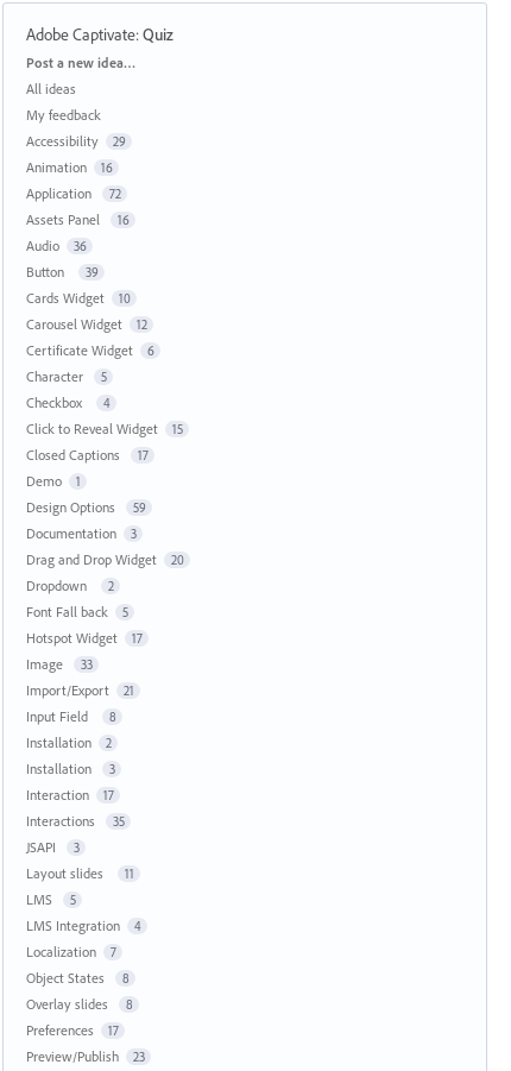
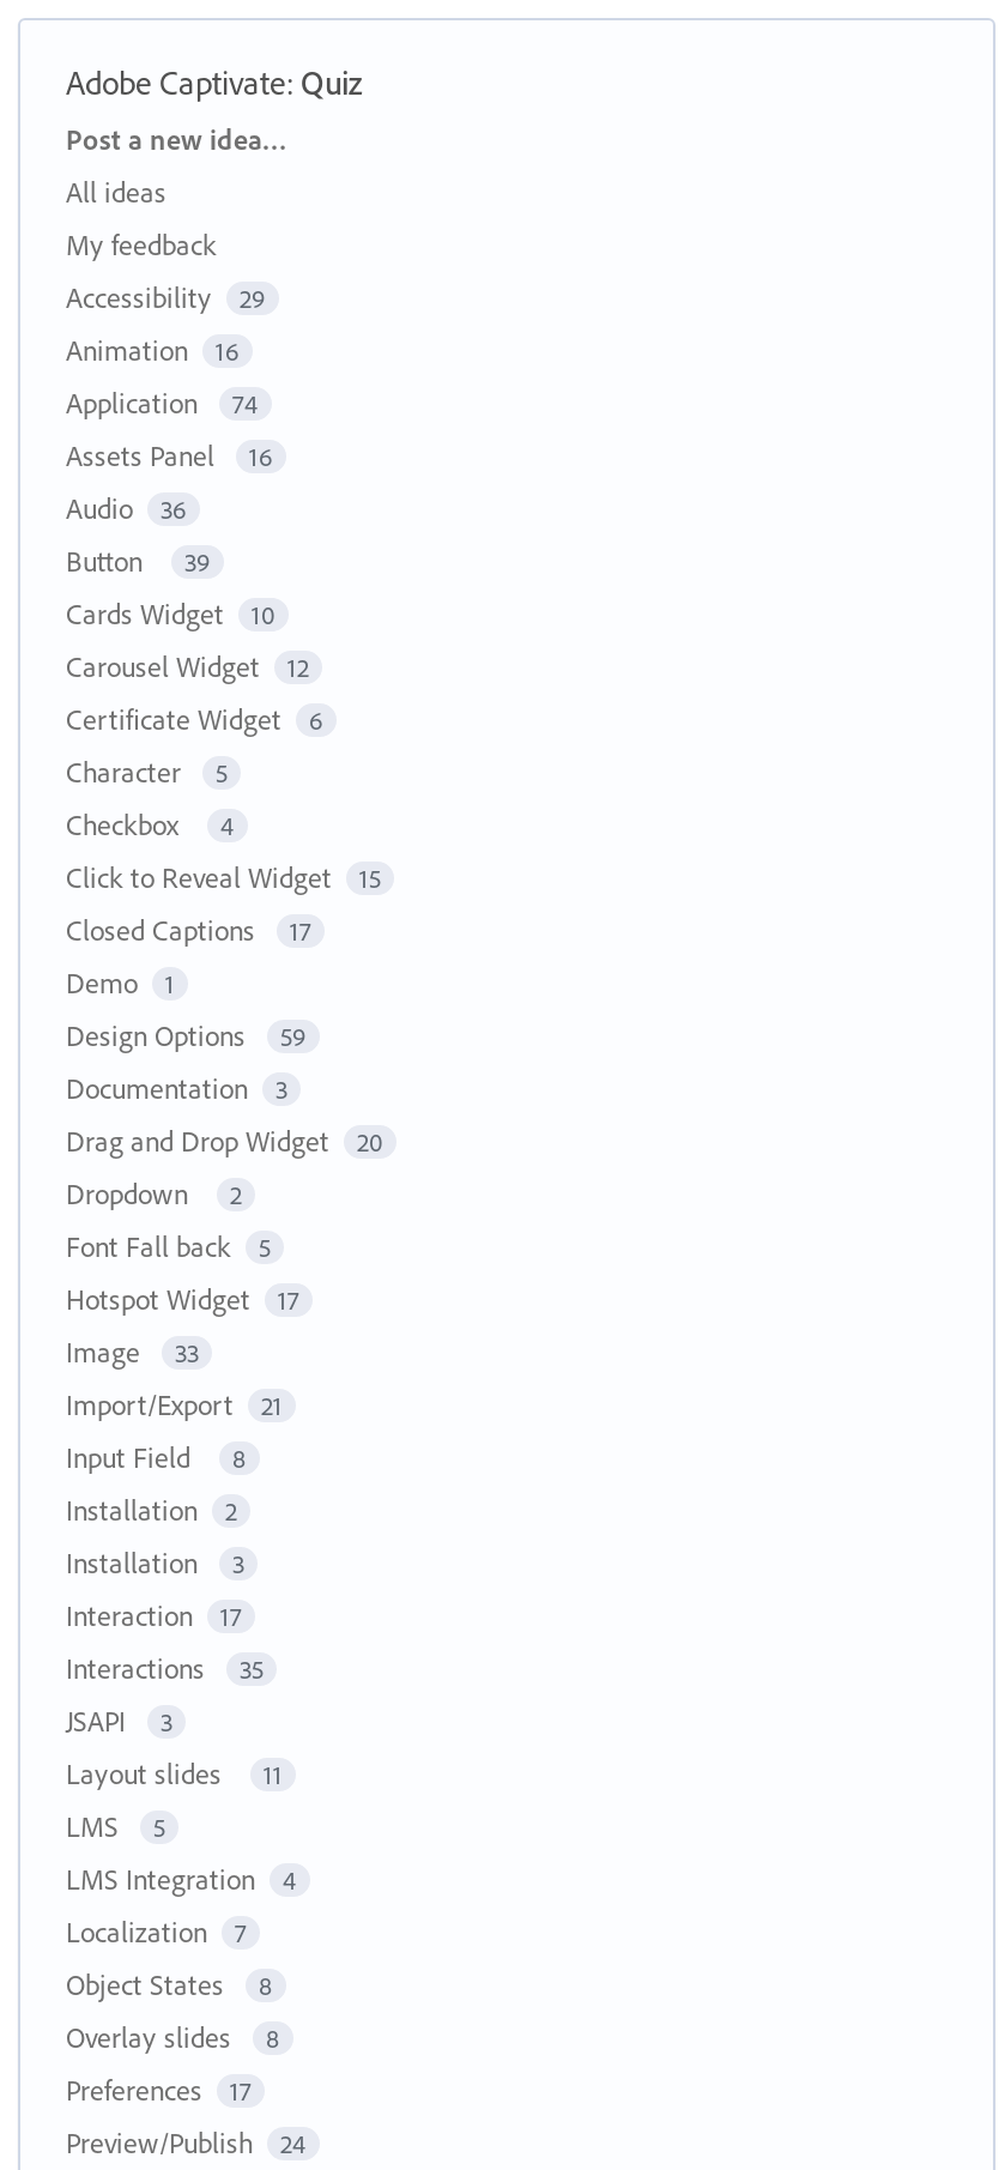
[26,184,121,202] Application 72 -> [66,384,259,420] Application 74
[26,1047,144,1065] Preview/Publish 23 -> [66,2124,307,2160] Preview/Publish 24

